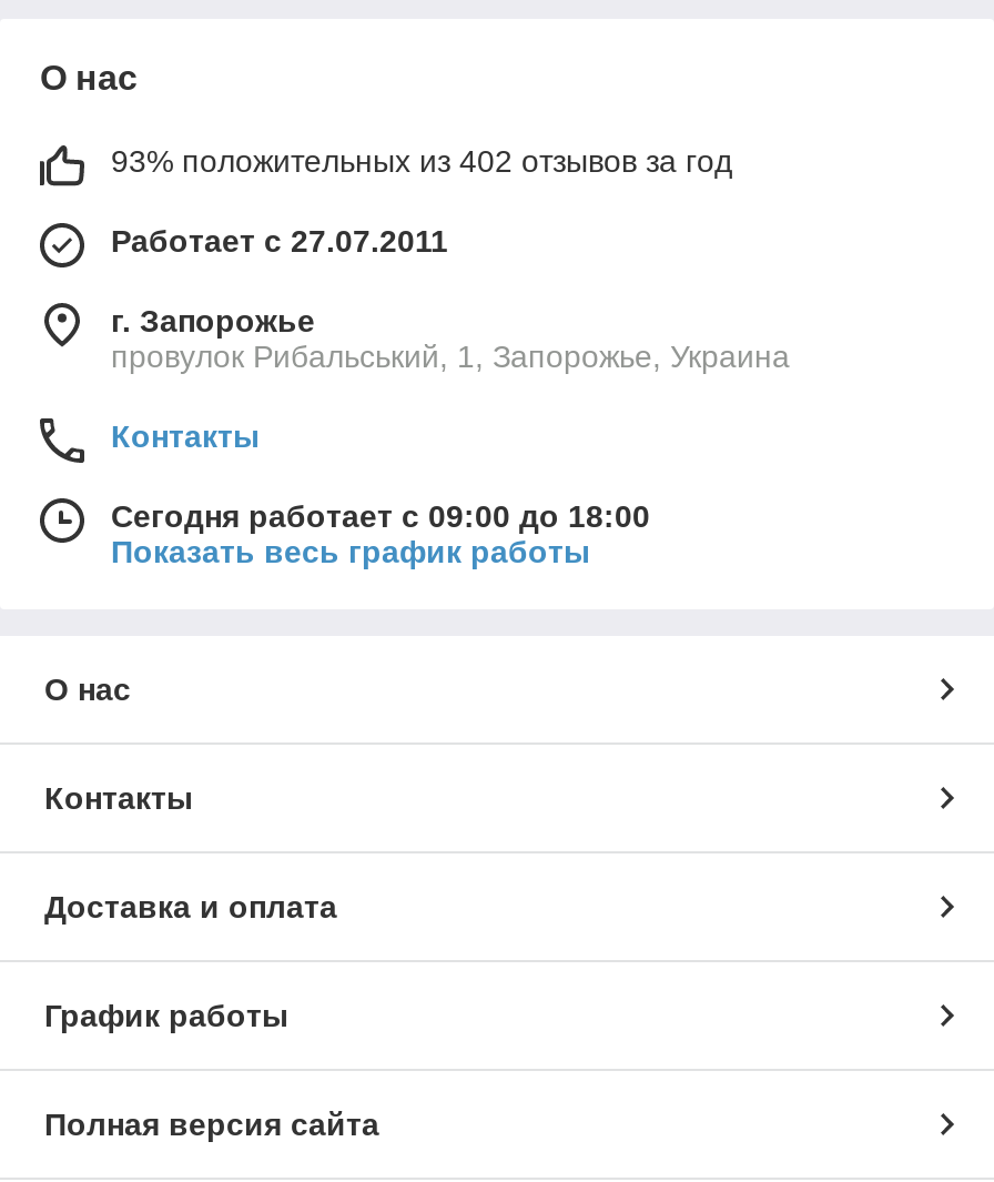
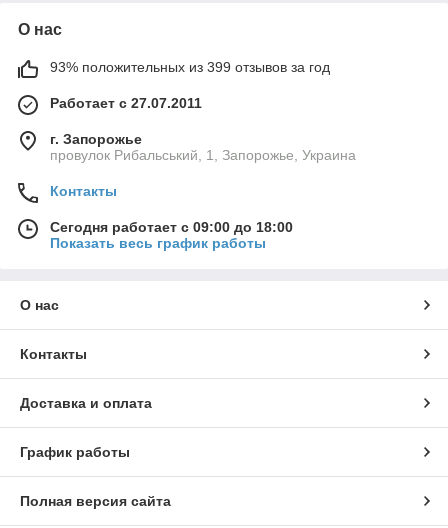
[111,144,732,180] 93% положительных из 402 отзывов за год -> [50,59,330,75] 93% положительных из 399 отзывов за год

